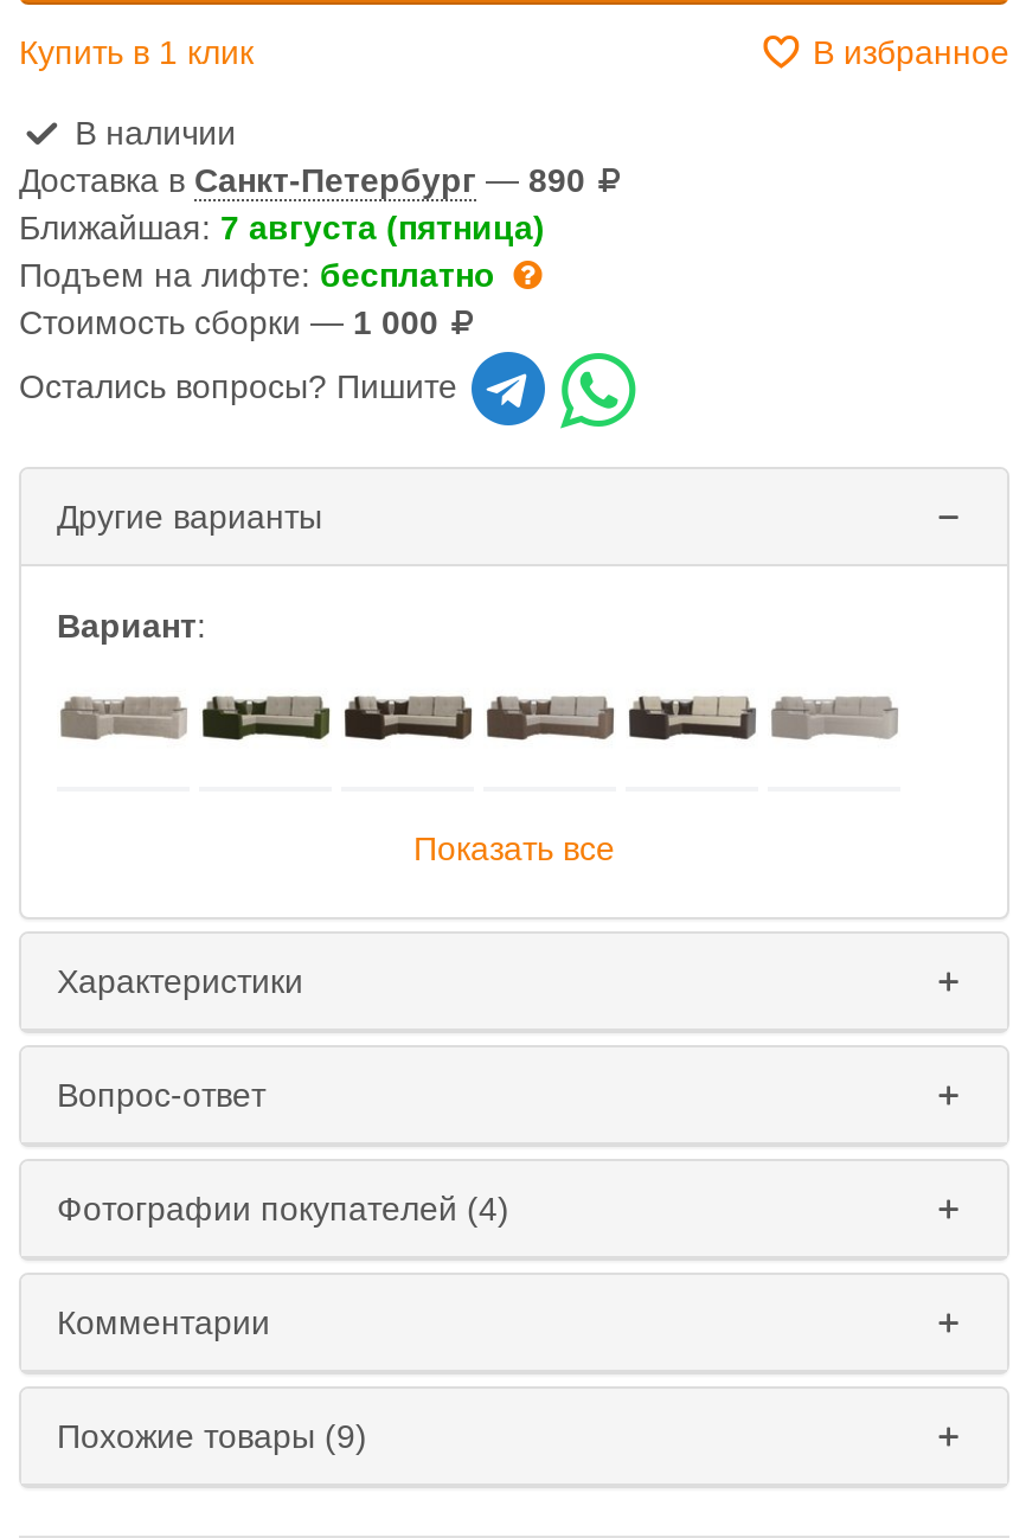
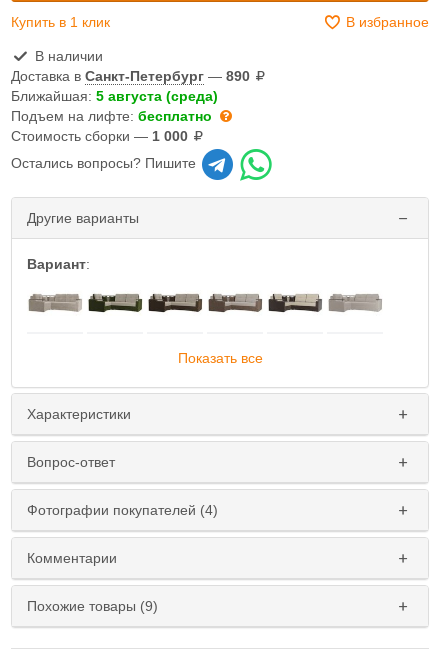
[19,209,545,246] Ближайшая: 7 августа (пятница) -> [11,88,218,104] Ближайшая: 5 августа (среда)

